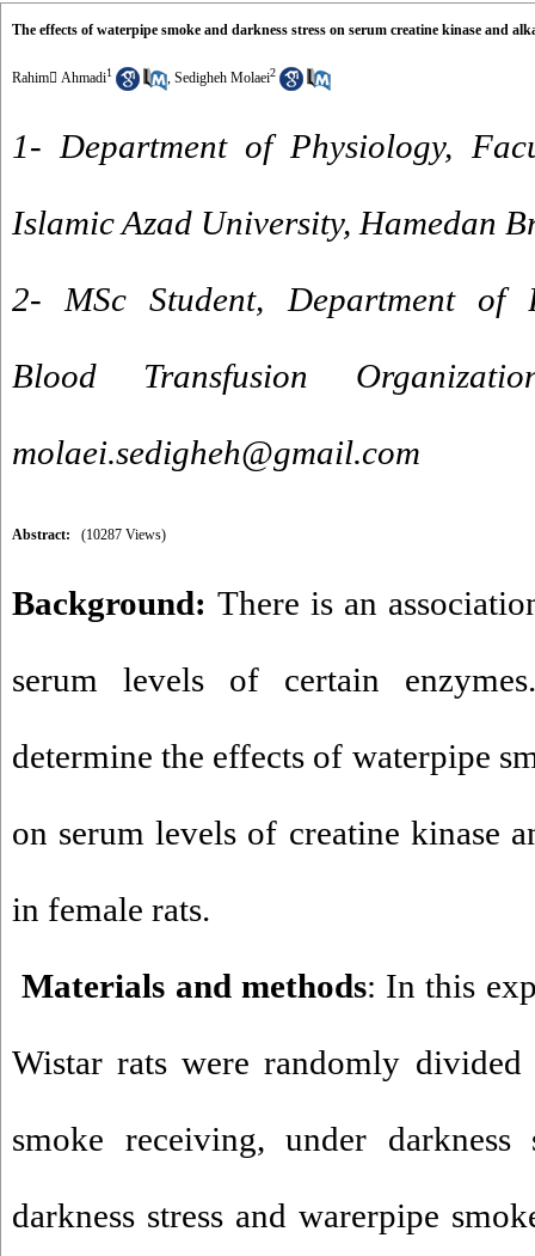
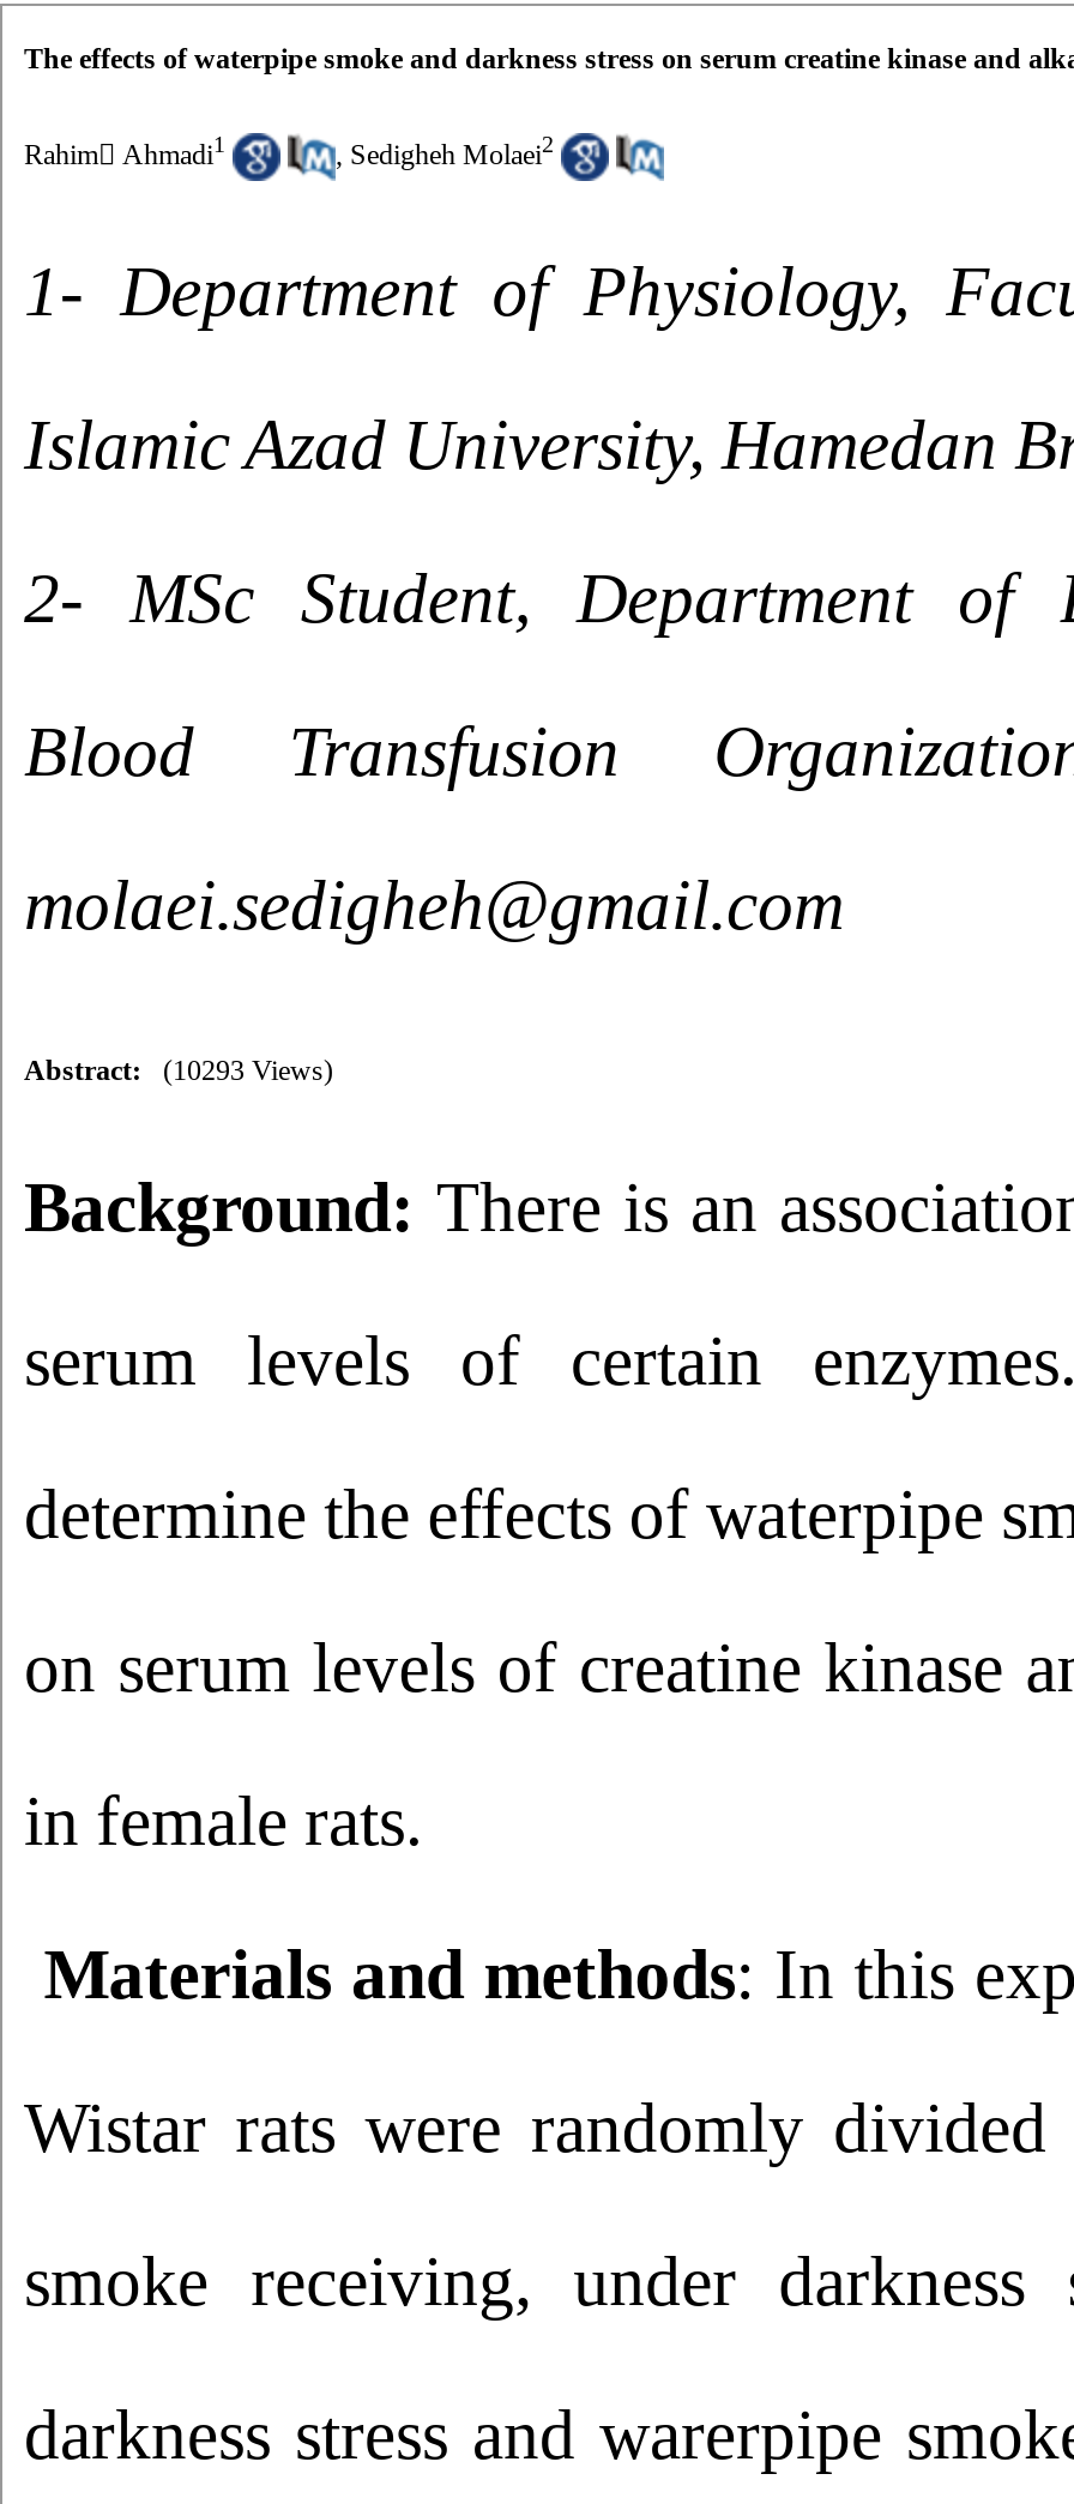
[12,526,166,543] Abstract: (10287 Views) -> [24,1054,333,1087] Abstract: (10293 Views)

